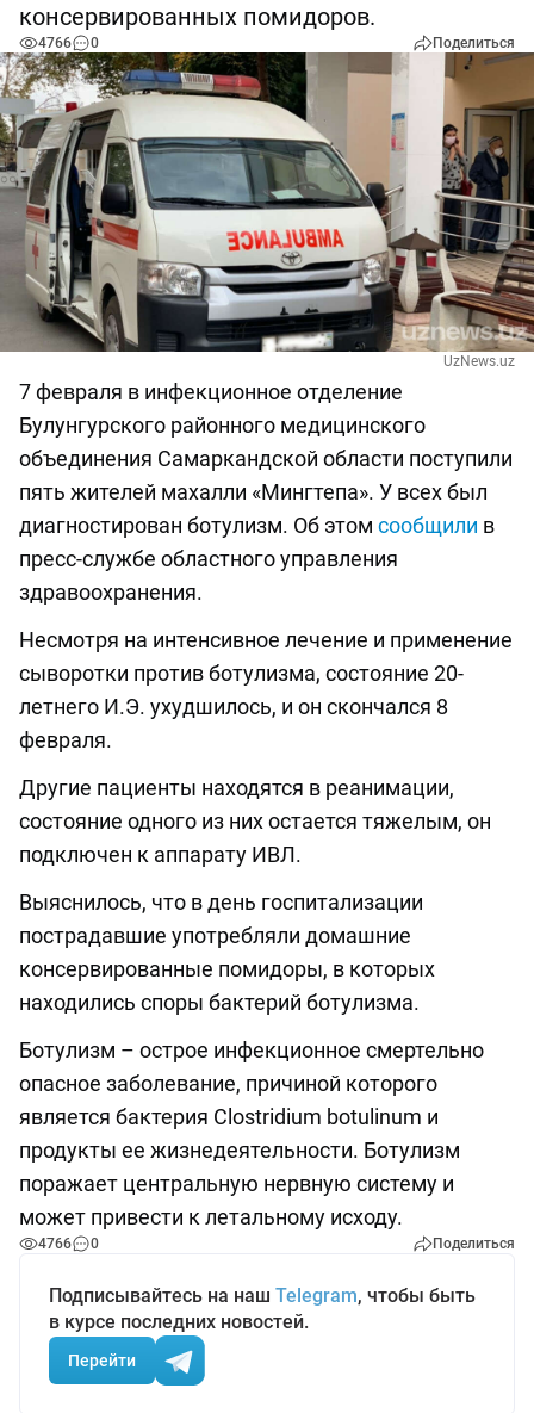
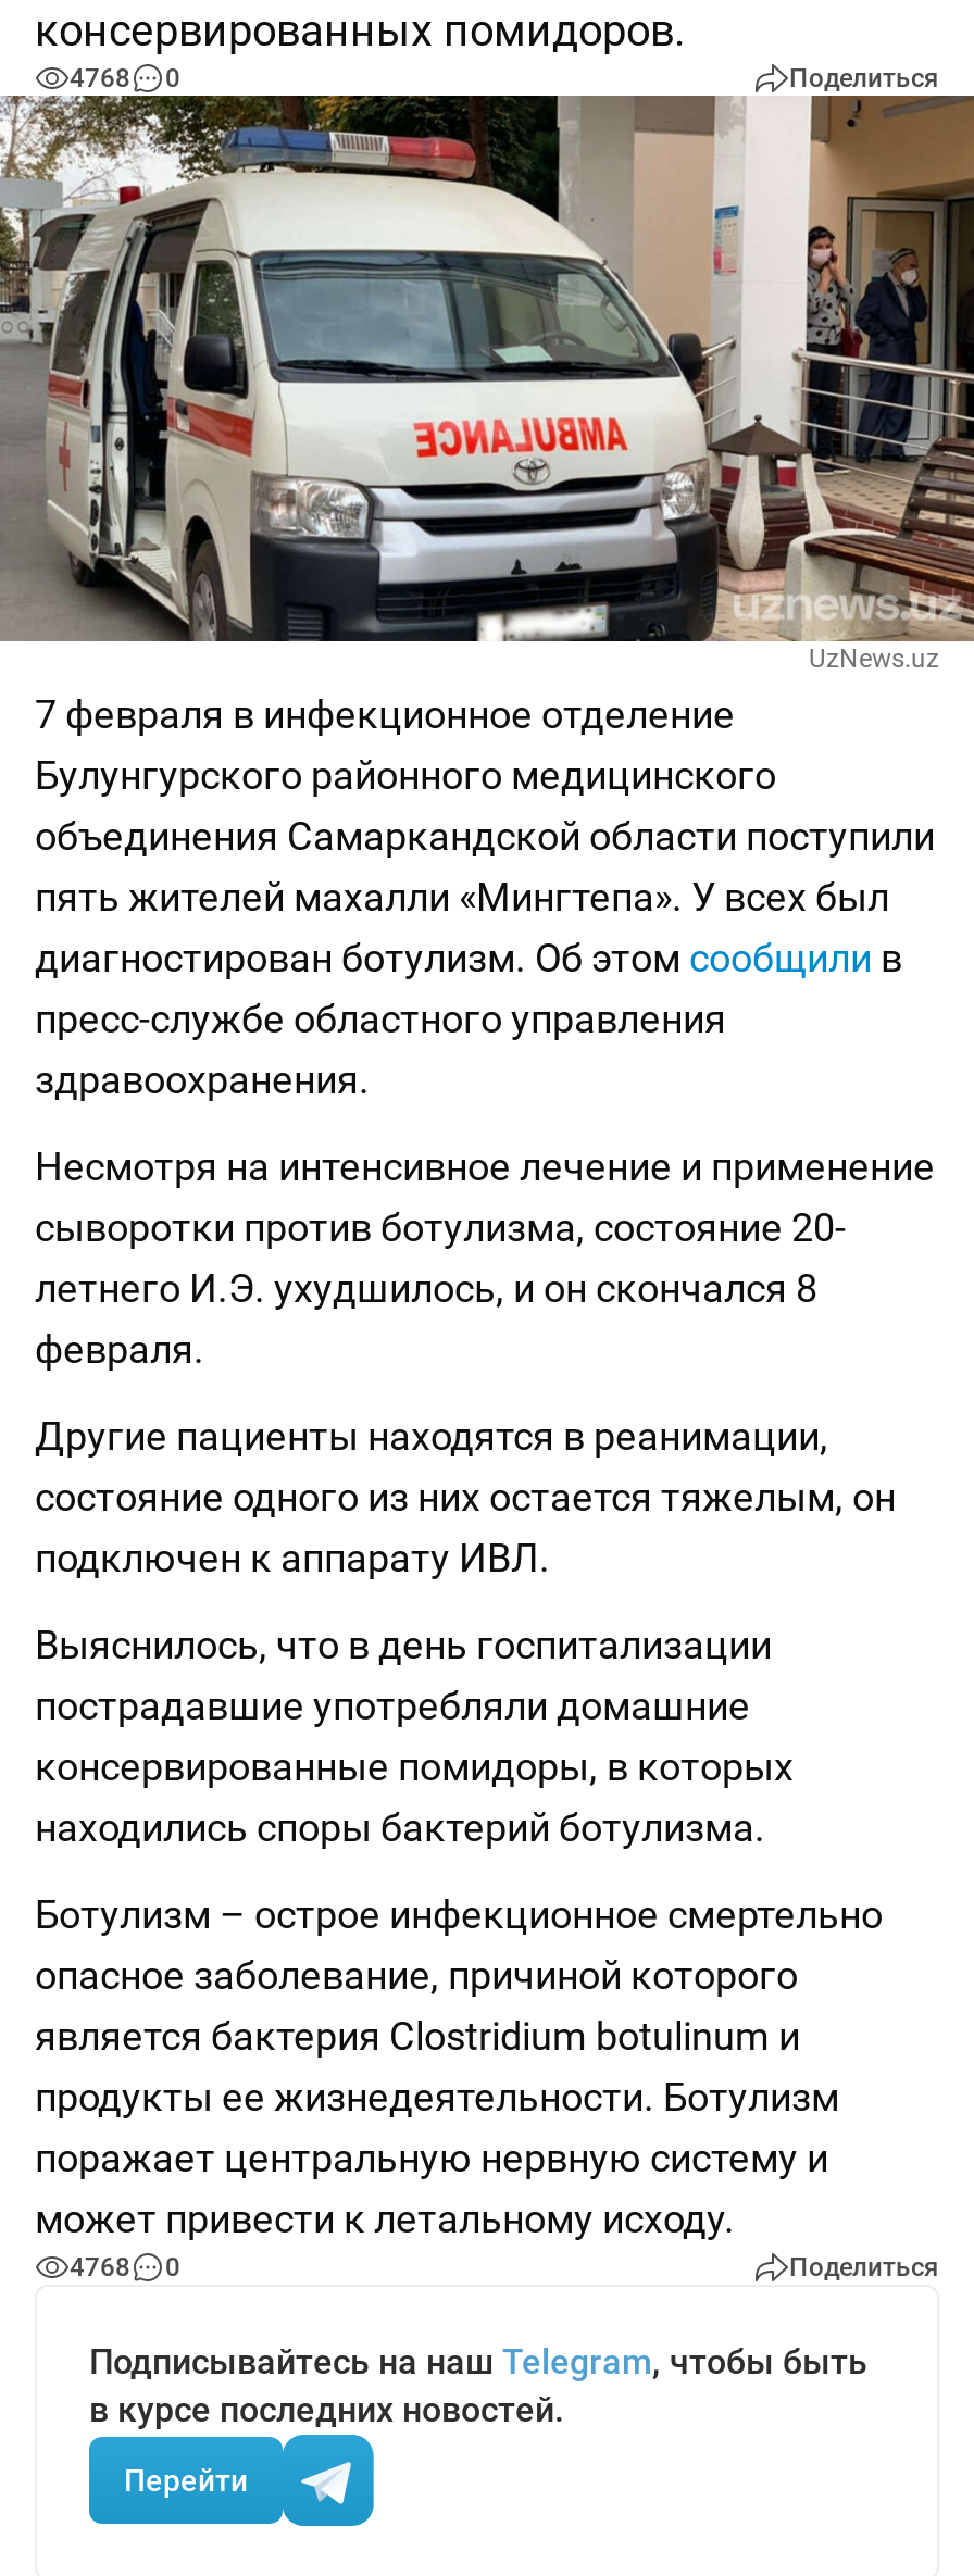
[38,35,99,51] 4766 0 -> [70,63,180,93] 4768 0
[38,1236,99,1252] 4766 0 -> [70,2253,180,2283] 4768 0

